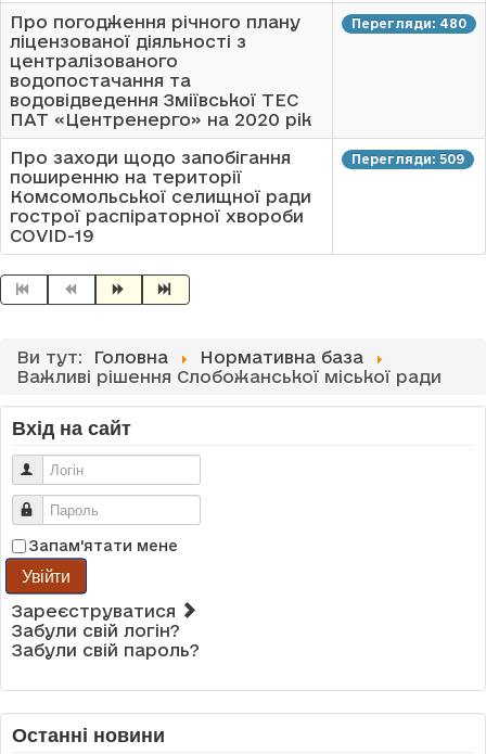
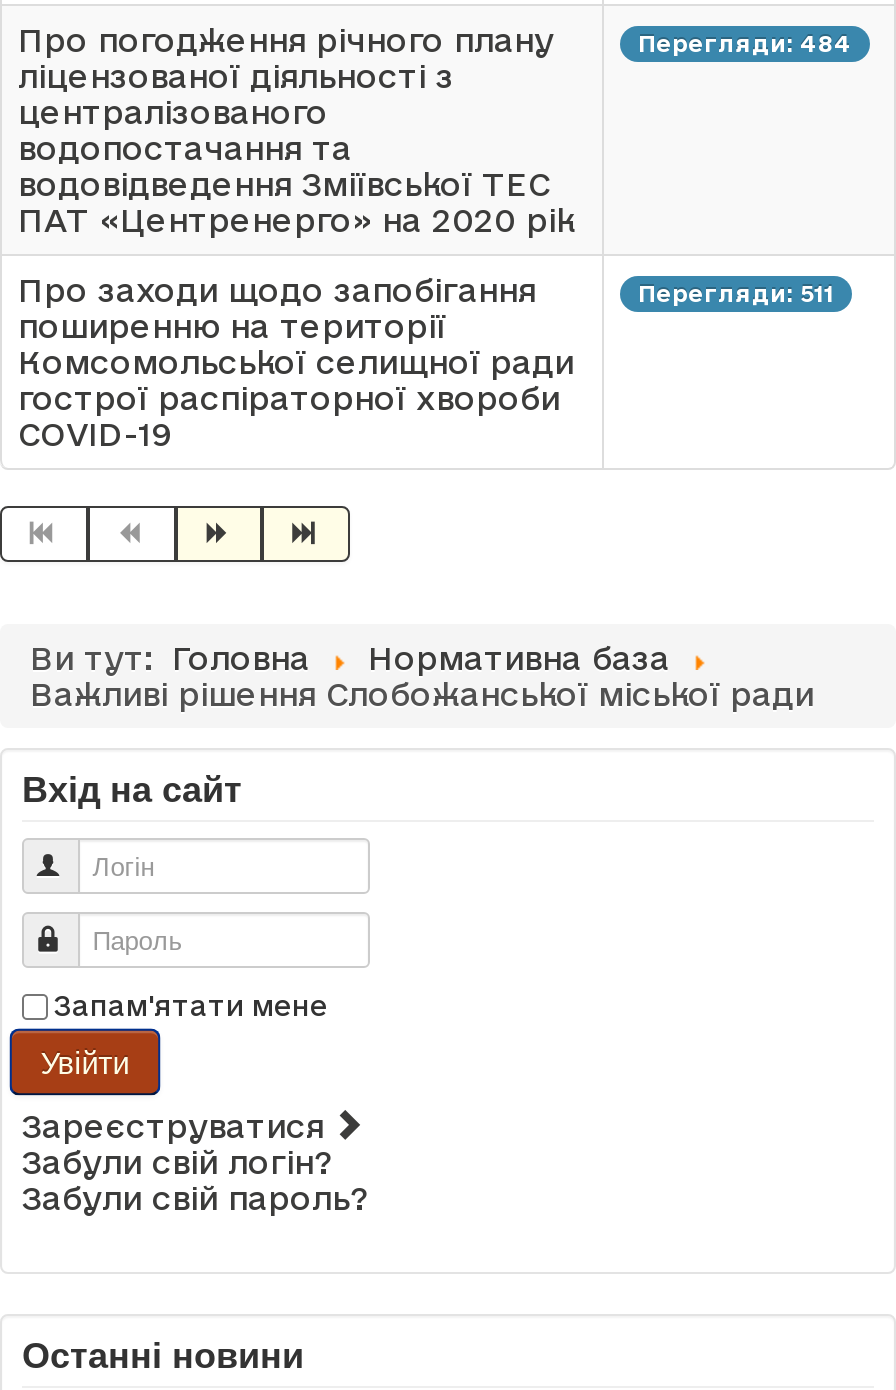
[351,16,466,31] Перегляди: 480 -> [638,30,852,56] Перегляди: 484
[351,152,464,166] Перегляди: 509 -> [638,280,834,306] Перегляди: 511

